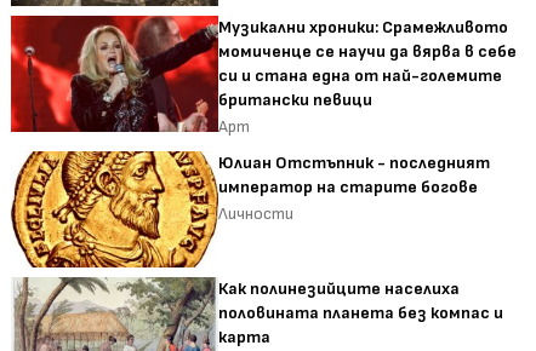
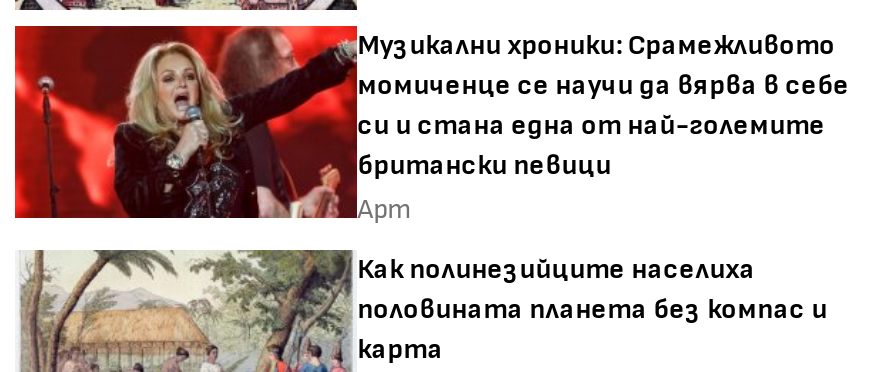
[11,150,490,269] [image] | Юлиан Отстъпник - последният | император на старите богове | Личности -> none

